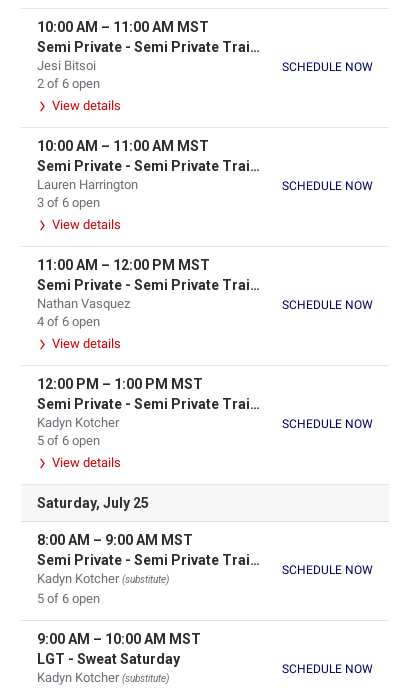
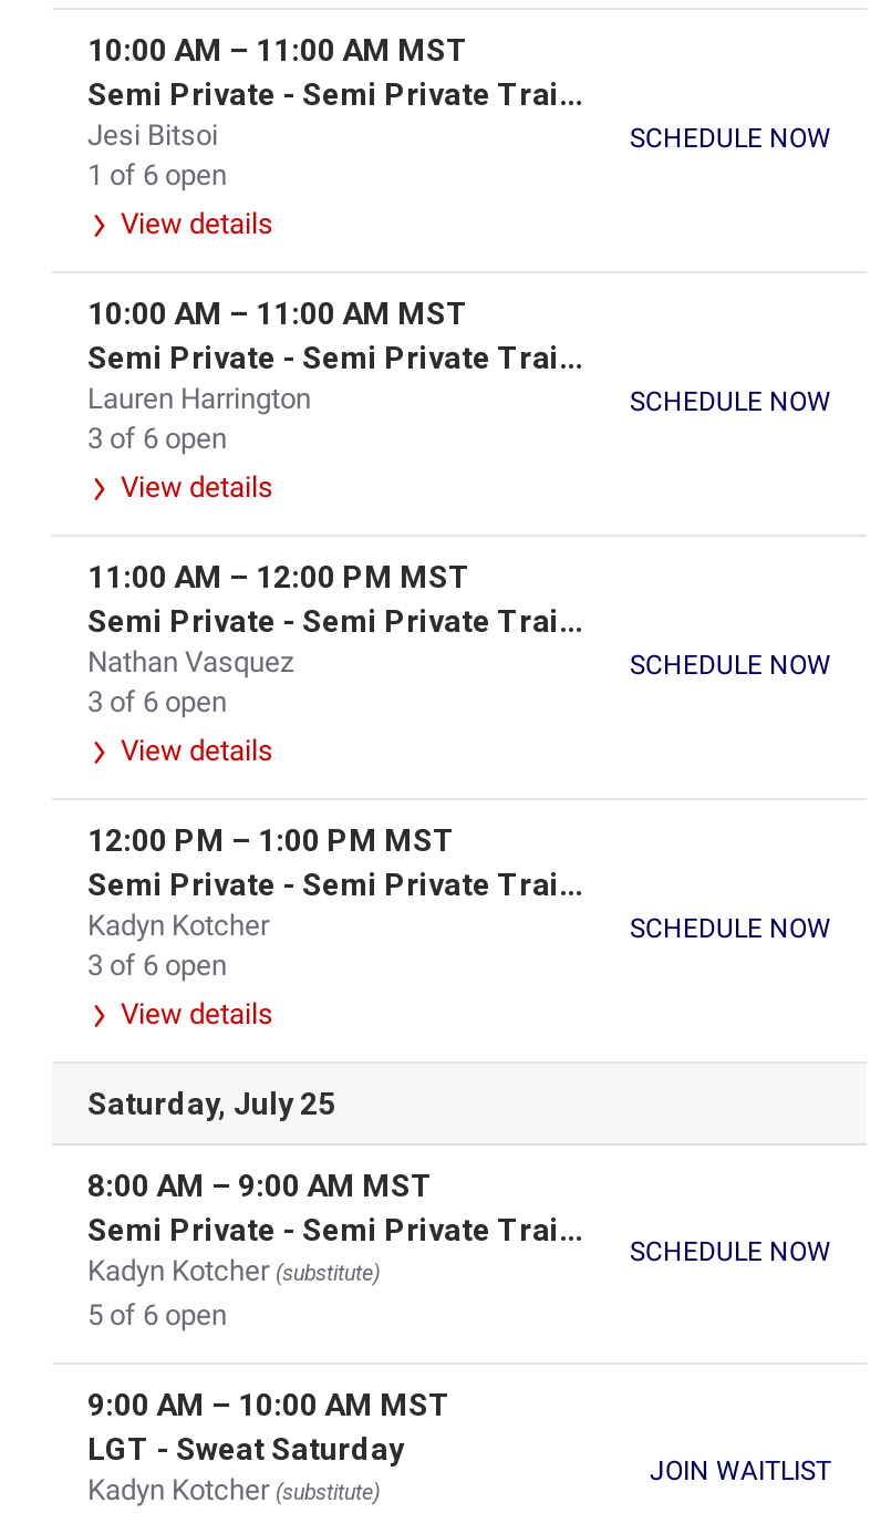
[37,76,100,91] 2 of 6 open -> [87,158,227,192] 1 of 6 open
[37,314,100,329] 4 of 6 open -> [87,685,227,719] 3 of 6 open
[37,433,100,448] 5 of 6 open -> [87,949,227,982] 3 of 6 open
[282,662,373,676] SCHEDULE NOW -> [650,1456,831,1487] JOIN WAITLIST

